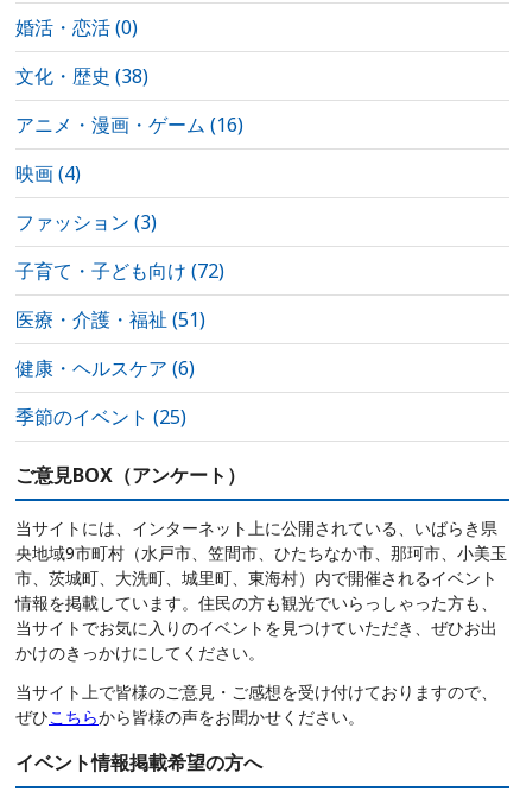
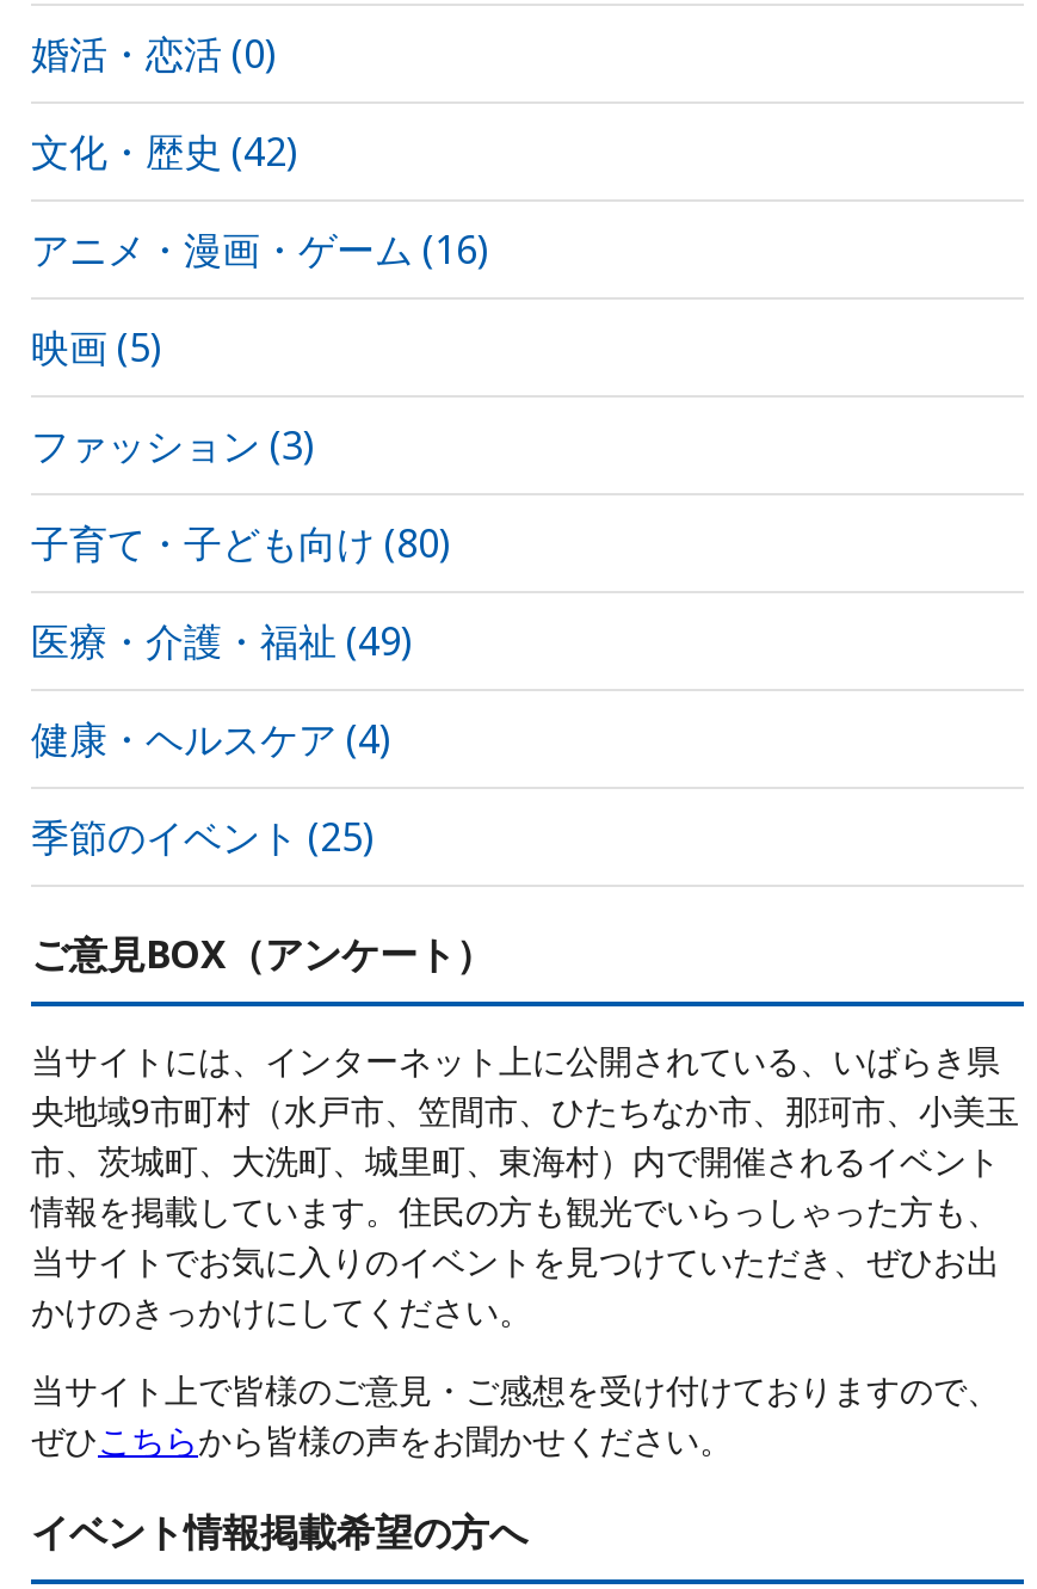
[15,63,148,89] 文化・歴史(38) -> [31,125,298,178] 文化・歴史(42)
[15,160,81,186] 映画(4) -> [31,321,162,374] 映画(5)
[15,258,224,284] 子育て・子ども向け(72) -> [31,517,451,569] 子育て・子ども向け(80)
[15,306,205,332] 医療・介護・福祉(51) -> [31,615,413,667] 医療・介護・福祉(49)
[15,355,195,381] 健康・ヘルスケア(6) -> [31,713,391,765] 健康・ヘルスケア(4)

